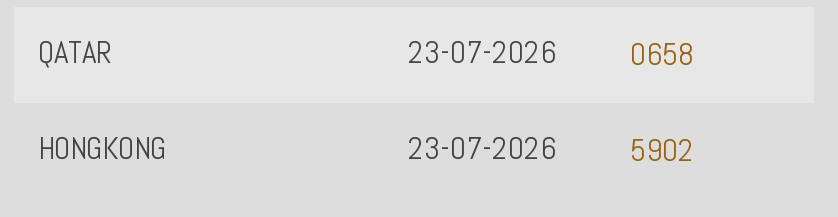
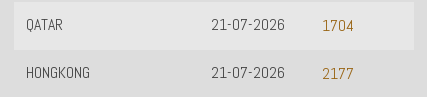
[408,33,556,73] 23-07-2026 -> [211,15,285,35] 21-07-2026
[630,34,694,74] 0658 -> [322,16,354,36] 1704
[408,129,556,169] 23-07-2026 -> [211,63,285,83] 21-07-2026
[630,130,694,170] 5902 -> [322,64,354,84] 2177

